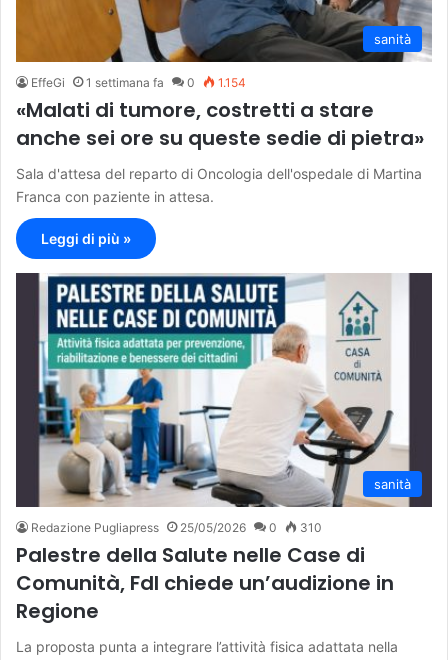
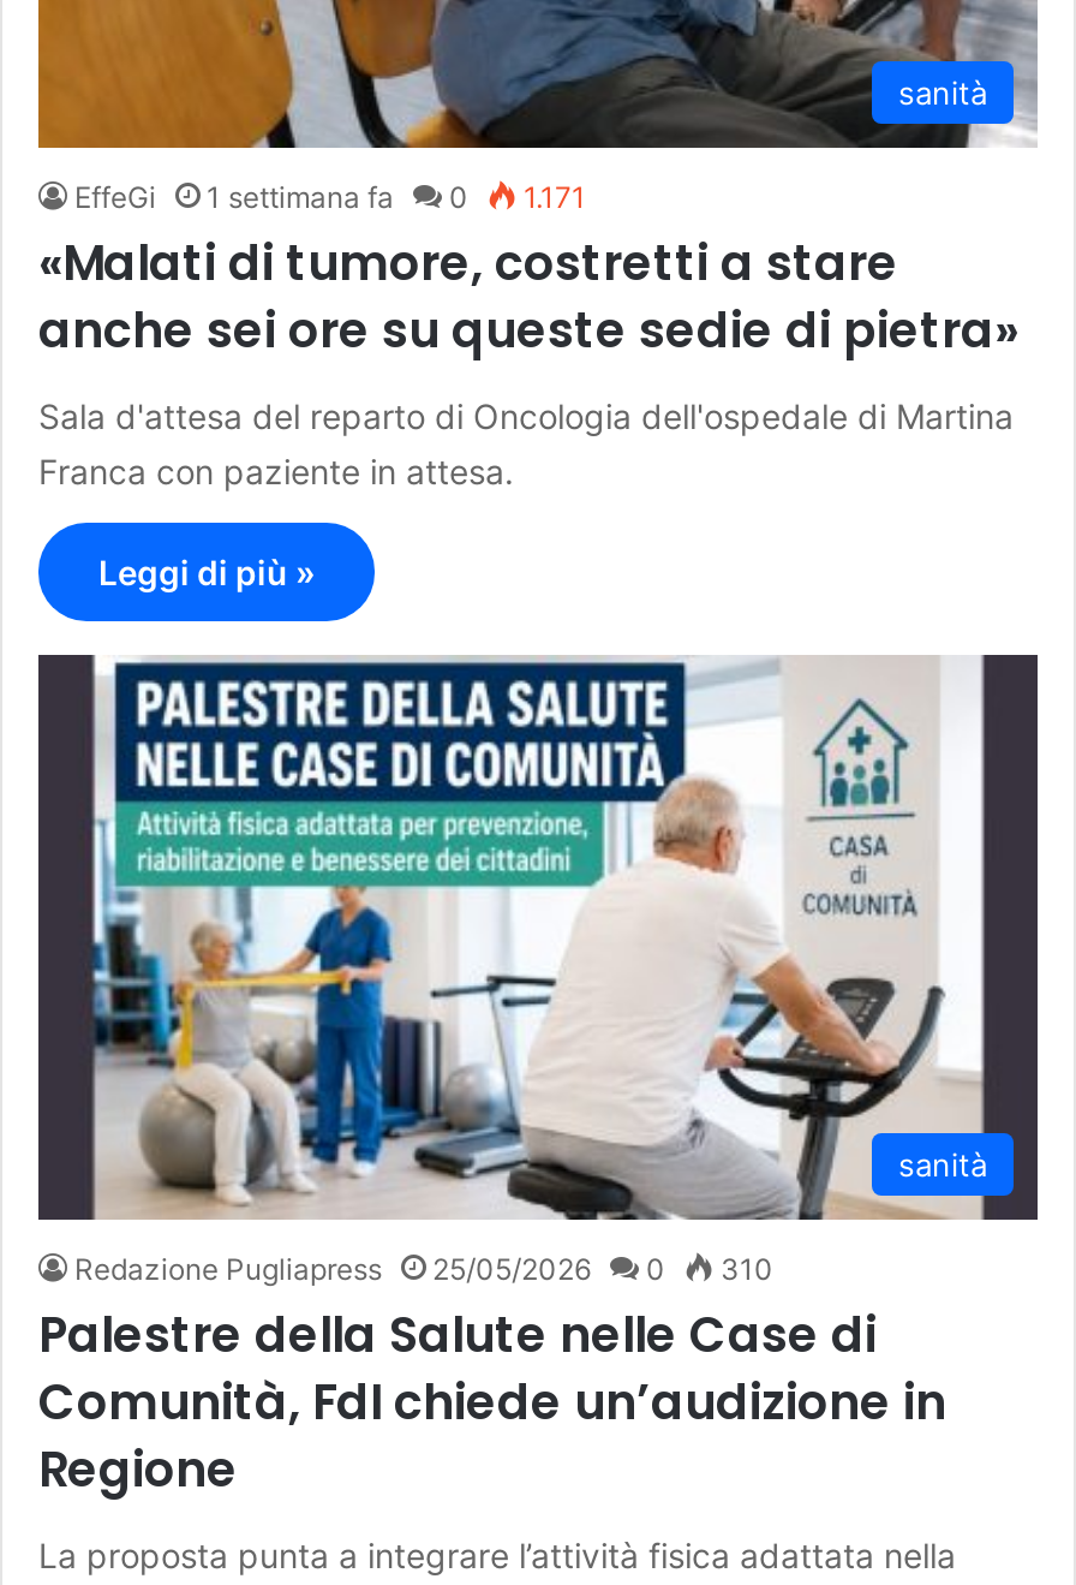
[31,75,246,90] EffeGi 1 settimana fa 0 1.154 -> [74,180,586,216] EffeGi 1 settimana fa 0 1.171

